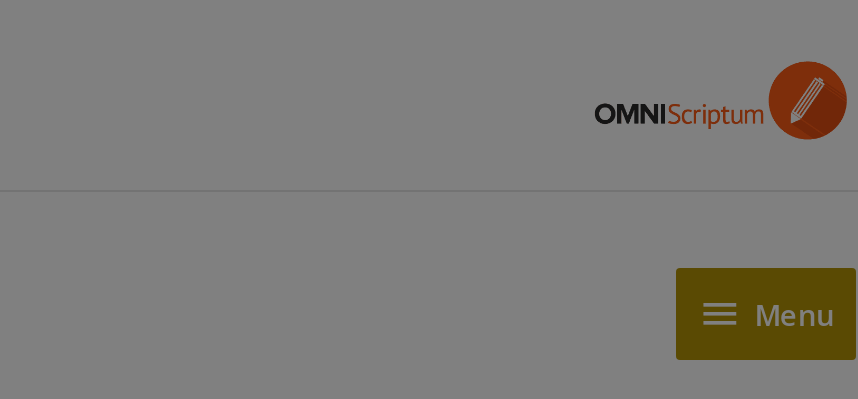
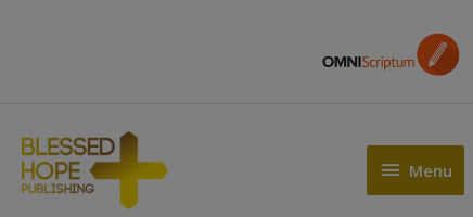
none -> [21,130,169,210] [image]

